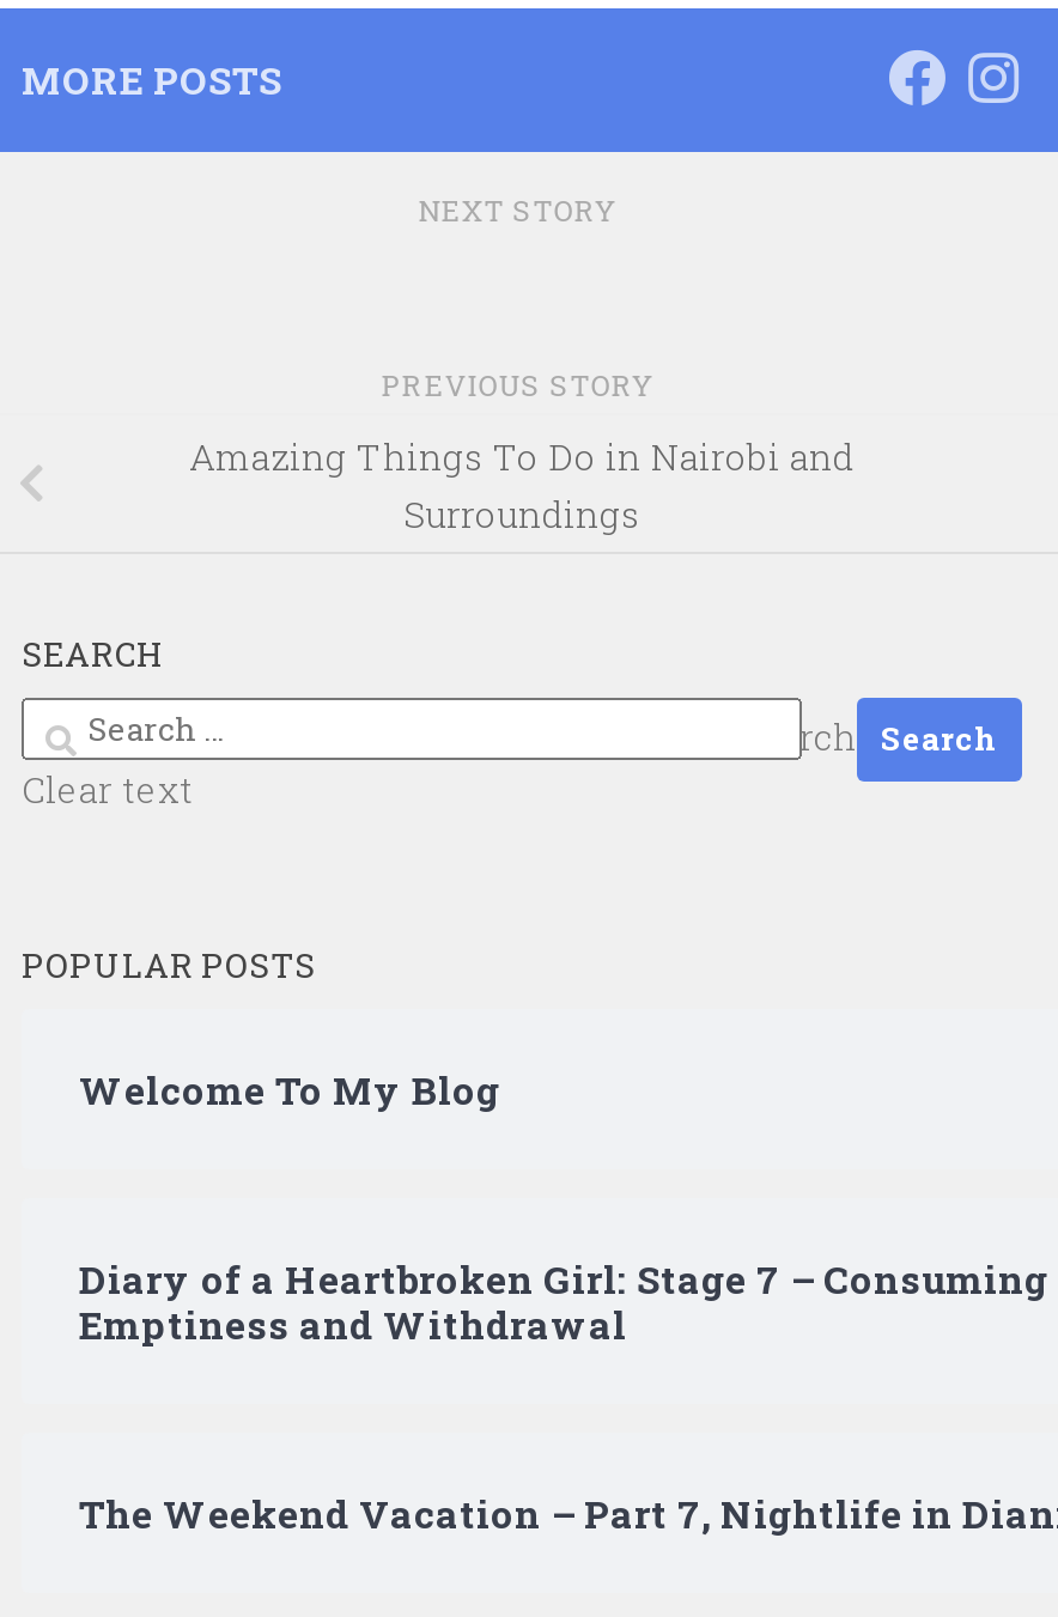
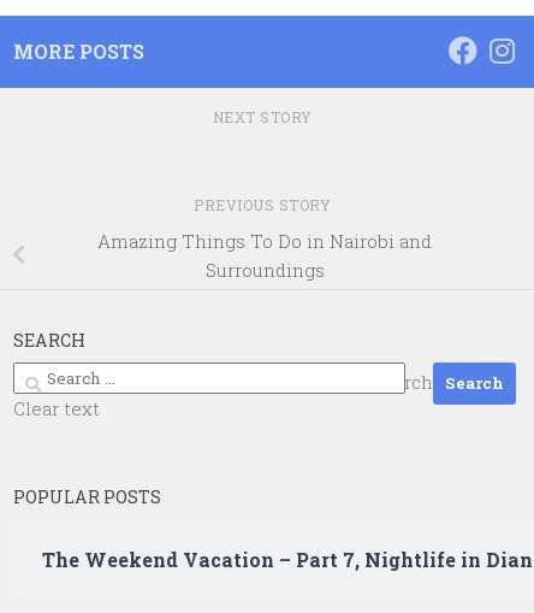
[79,1065,500,1116] Welcome To My Blog -> none
[79,1254,1048,1350] Diary of a Heartbroken Girl: Stage 7 – Consuming | Emptiness and Withdrawal -> none

